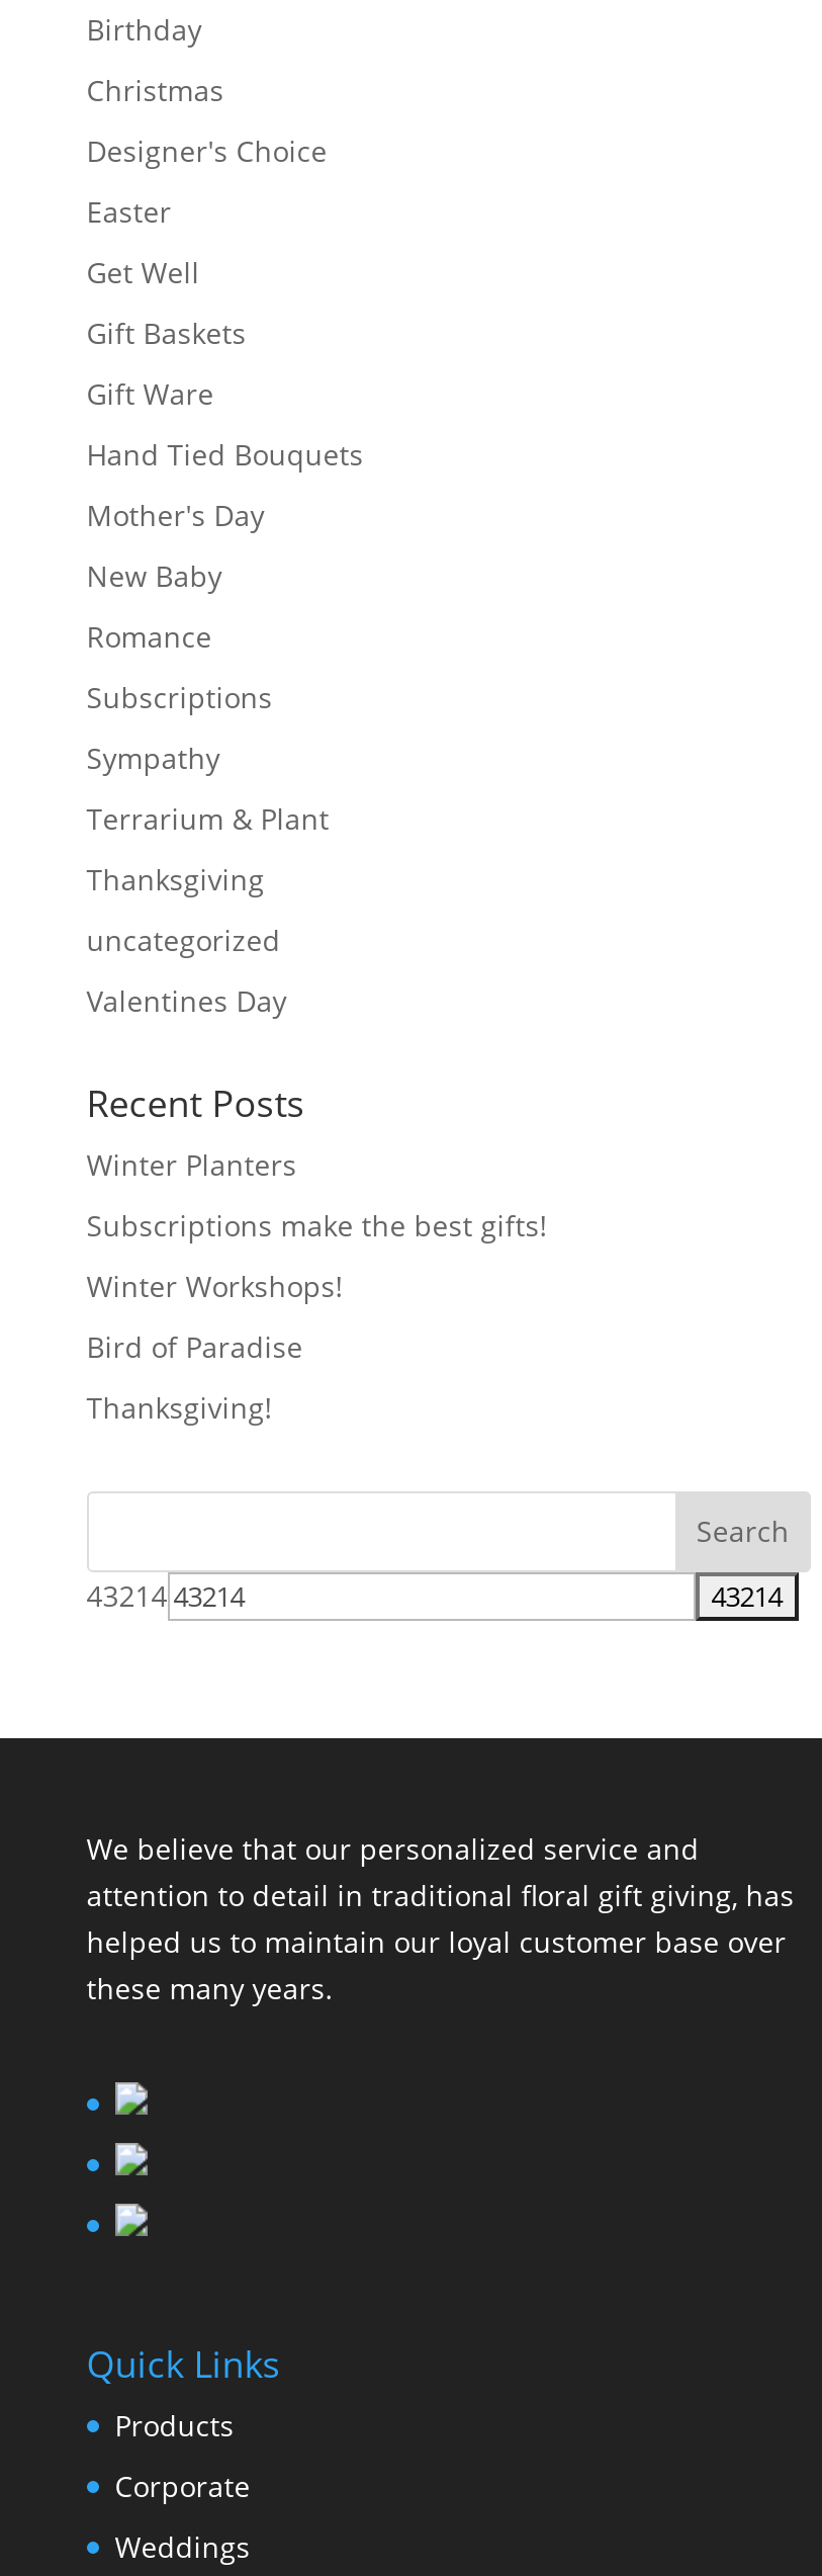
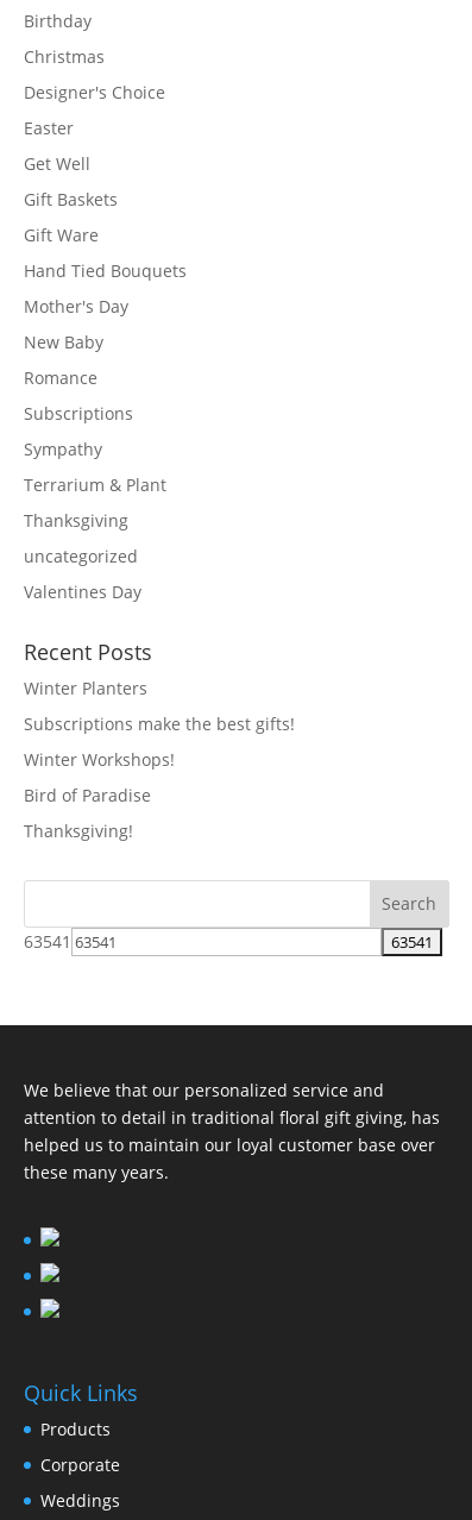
[87,1576,167,1614] 43214 -> [24,930,71,952] 63541

